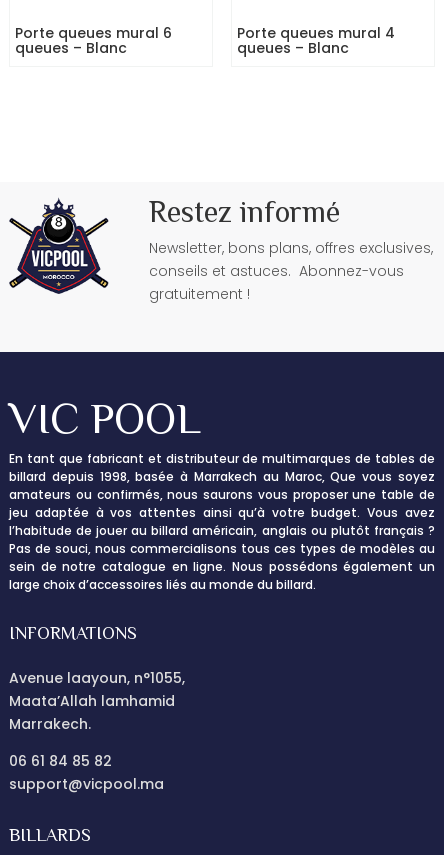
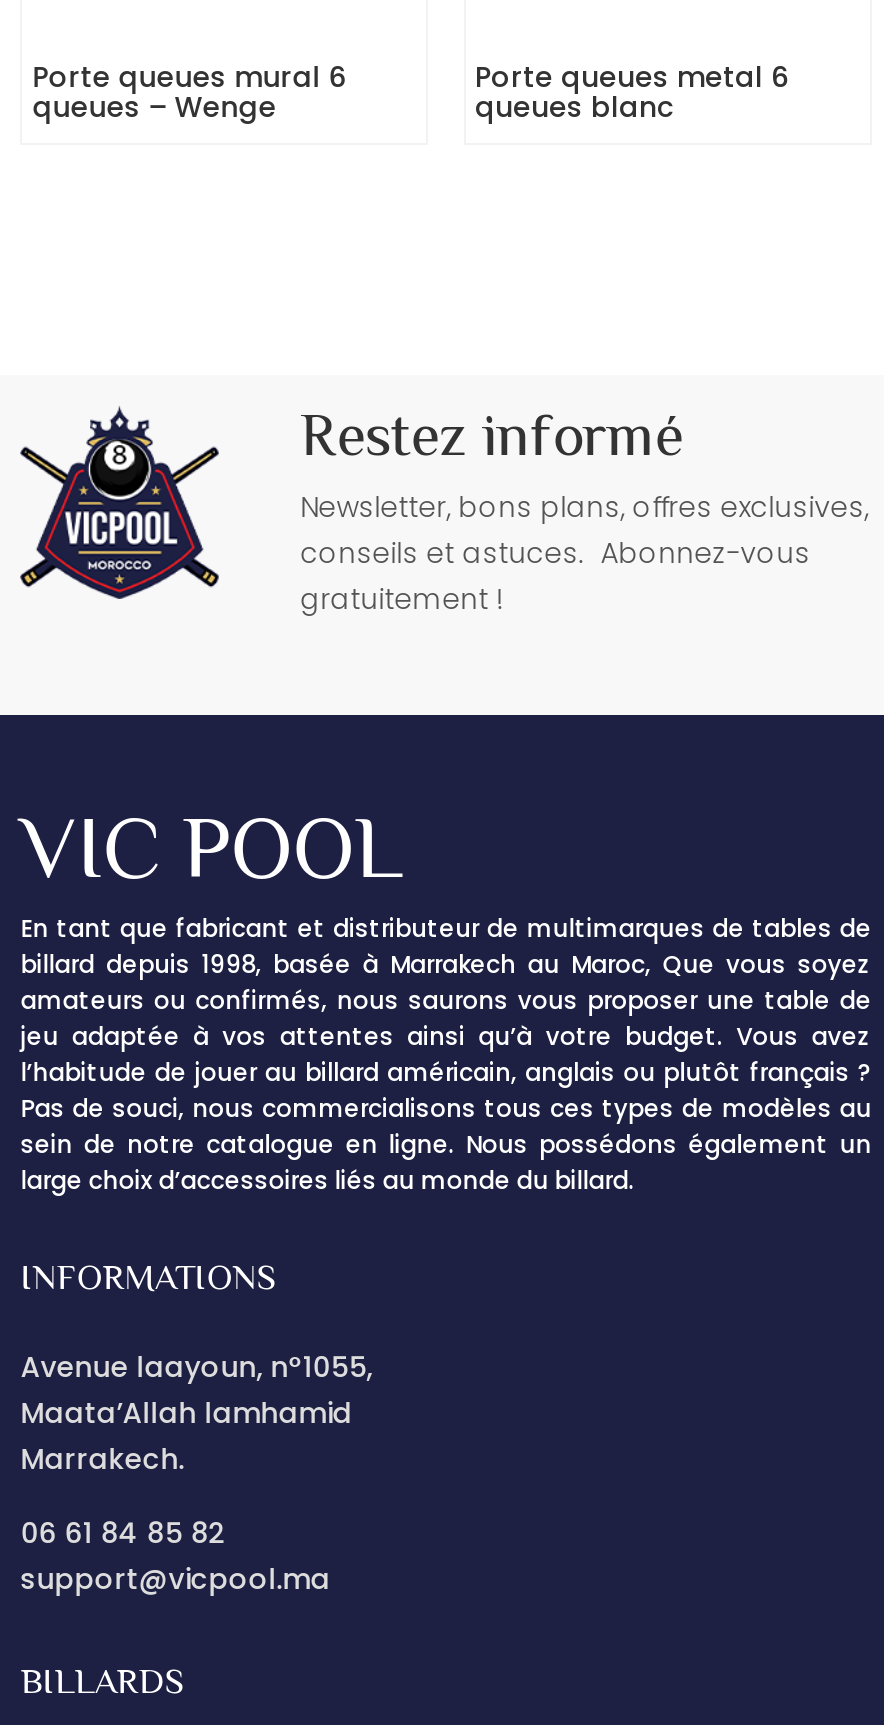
[236,23,394,58] Porte queues mural 4 | queues – Blanc -> [475,57,789,127] Porte queues metal 6 | queues blanc
[15,38,127,58] queues – Blanc -> [32,87,276,127] queues – Wenge

